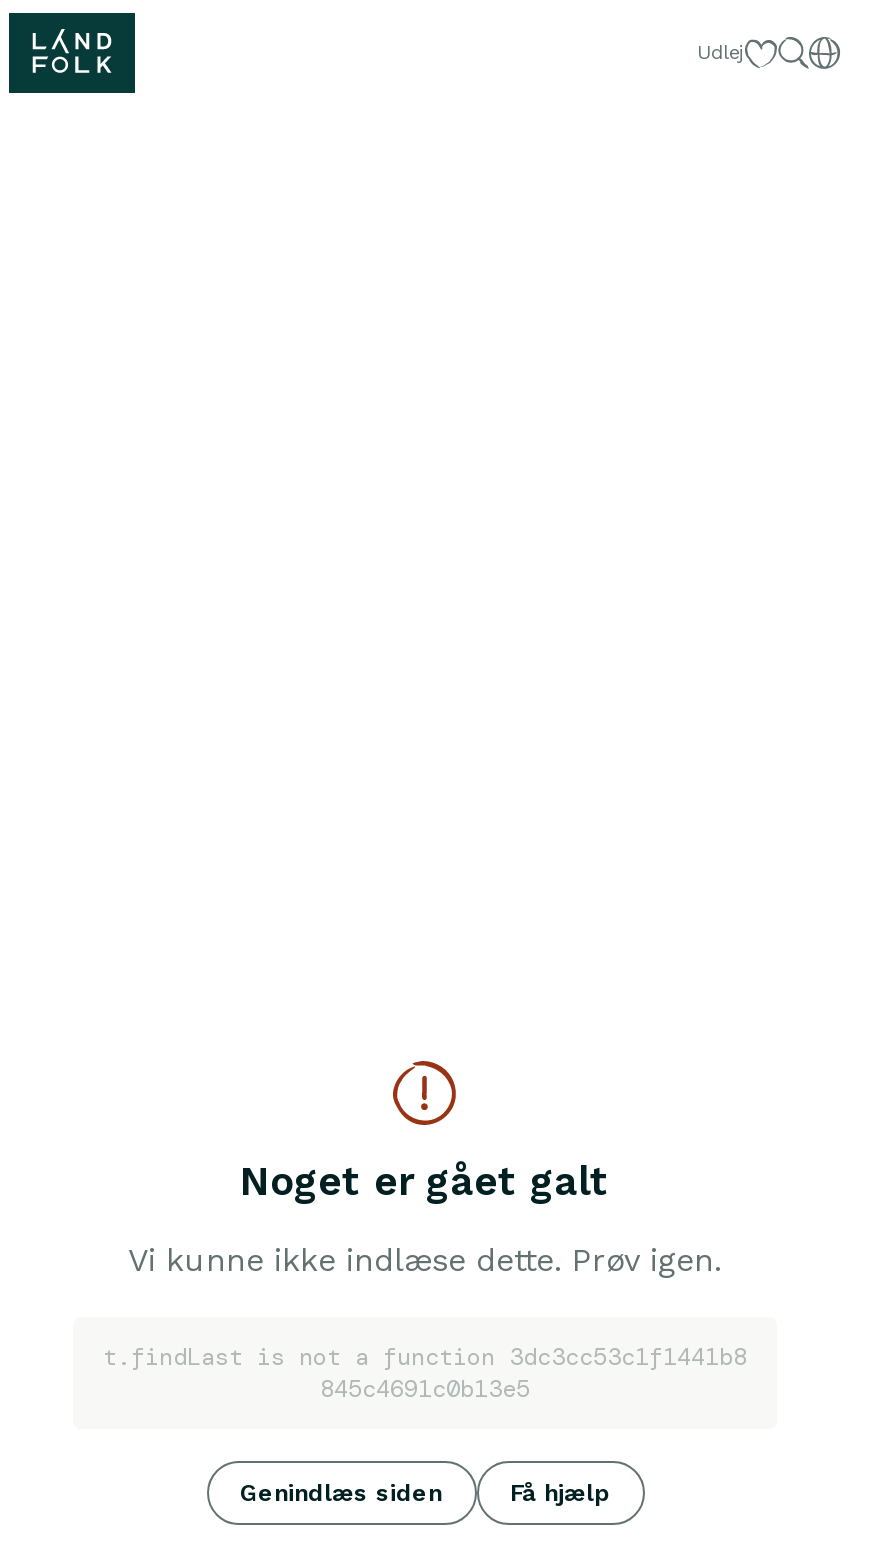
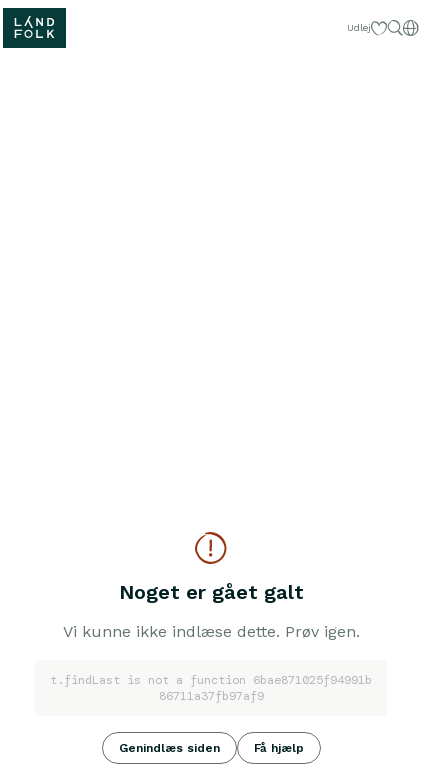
[103,1341,747,1405] t.findLast is not a function 3dc3cc53c1f1441b8 | 845c4691c0b13e5 -> [50,672,372,704] t.findLast is not a function 6bae871025f94991b | 86711a37fb97af9

